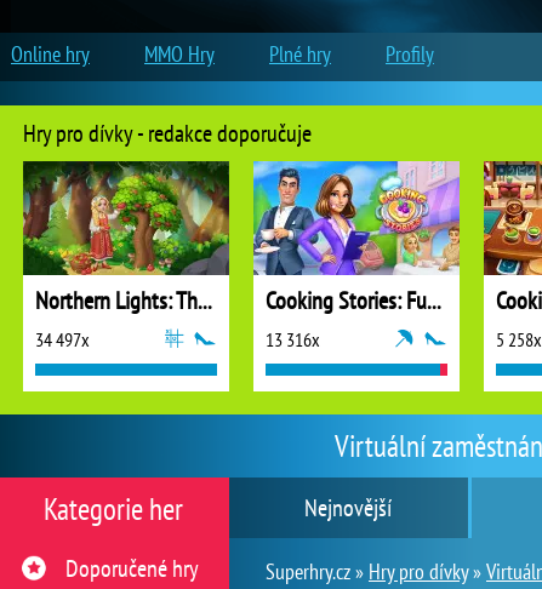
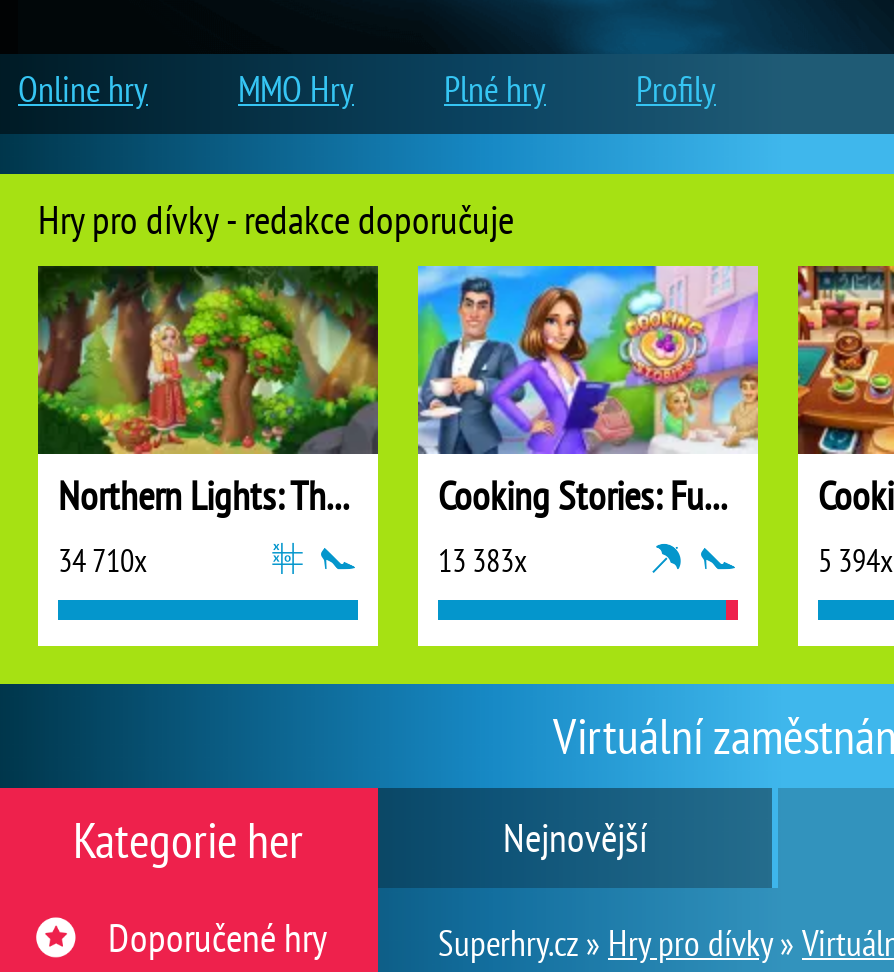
[35,327,90,351] 34 497x -> [58,540,148,580] 34 710x
[266,327,320,351] 13 316x -> [438,540,528,580] 13 383x
[496,327,542,351] 5 258x -> [818,540,894,580] 5 394x

